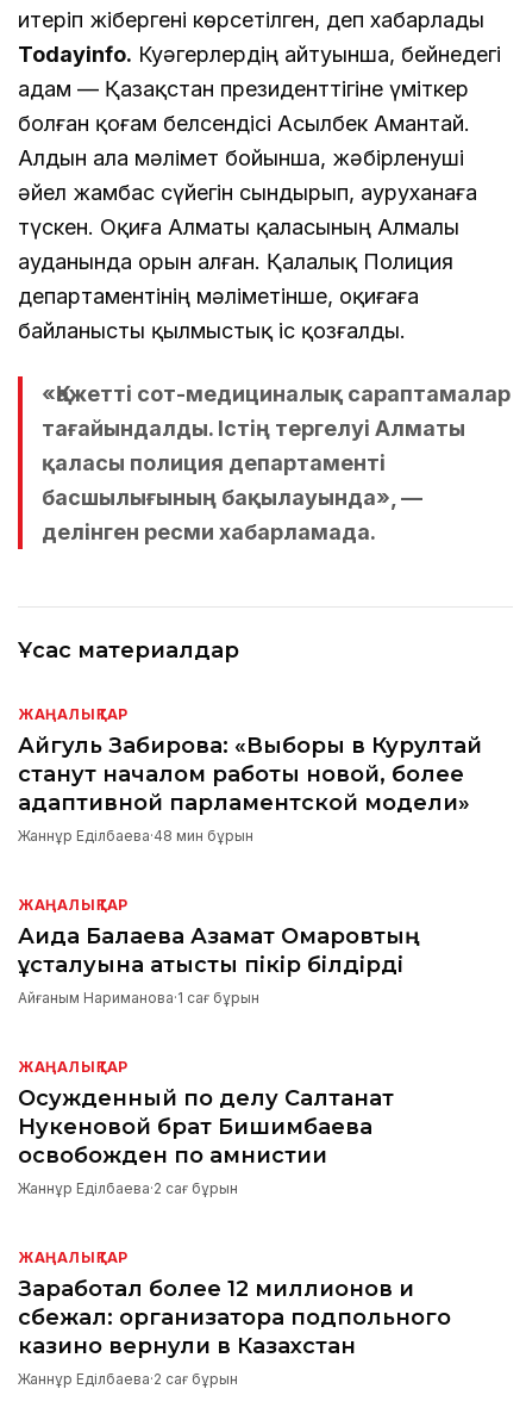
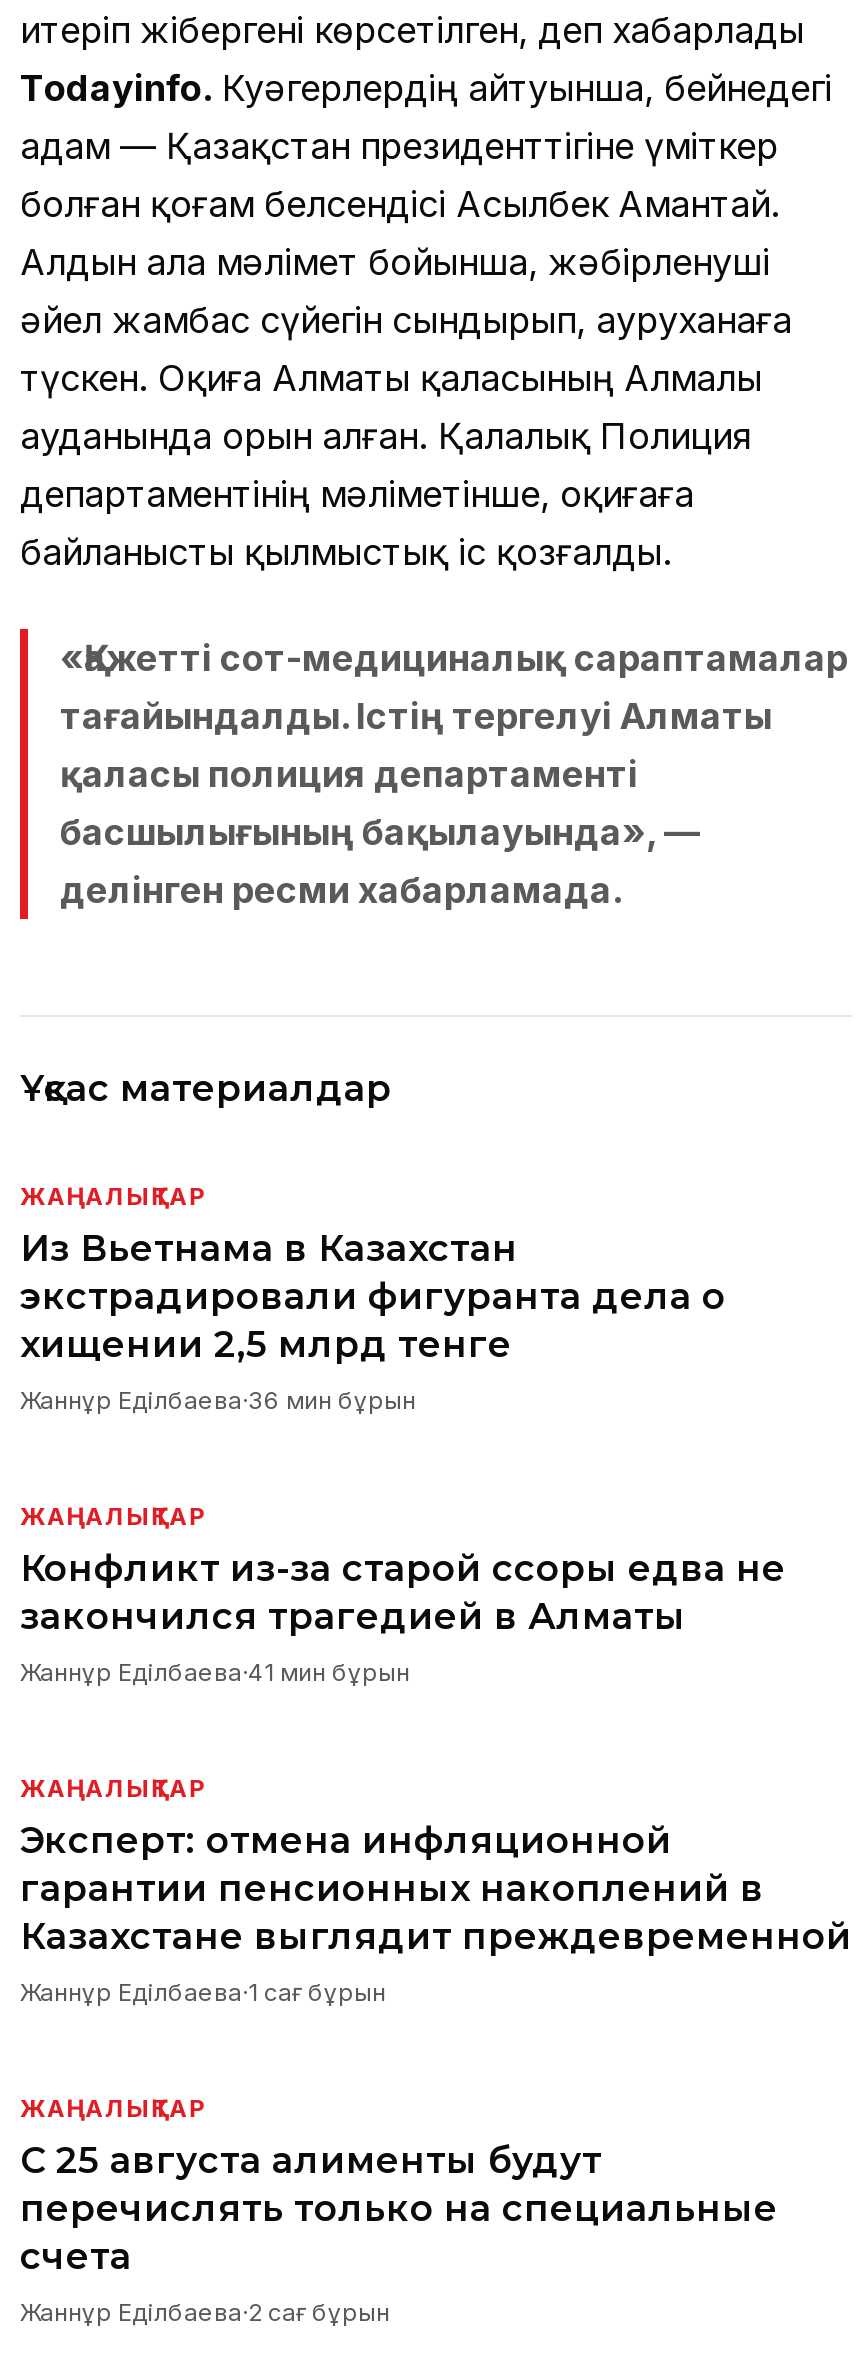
[18,733,482,845] Айгуль Забирова: «Выборы в Курултай | станут началом работы новой, более | адаптивной парламентской модели» | Жаннұр Еділбаева·48 мин бұрын -> [20,1227,726,1415] Из Вьетнама в Казахстан | экстрадировали фигуранта дела о | хищении 2,5 млрд тенге | Жаннұр Еділбаева·36 мин бұрын
[18,923,420,1007] Аида Балаева Азамат Омаровтың | ұсталуына қатысты пікір білдірді | Айғаным Нариманова·1 сағ бұрын -> [20,1547,786,1687] Конфликт из-за старой ссоры едва не | закончился трагедией в Алматы | Жаннұр Еділбаева·41 мин бұрын
[18,1085,394,1197] Осужденный по делу Салтанат | Нукеновой брат Бишимбаева | освобожден по амнистии | Жаннұр Еділбаева·2 сағ бұрын -> [20,1819,852,2007] Эксперт: отмена инфляционной | гарантии пенсионных накоплений в | Казахстане выглядит преждевременной | Жаннұр Еділбаева·1 сағ бұрын
[18,1276,451,1359] Заработал более 12 миллионов и | сбежал: организатора подпольного | казино вернули в Казахстан -> [20,2139,778,2279] С 25 августа алименты будут | перечислять только на специальные | счета

